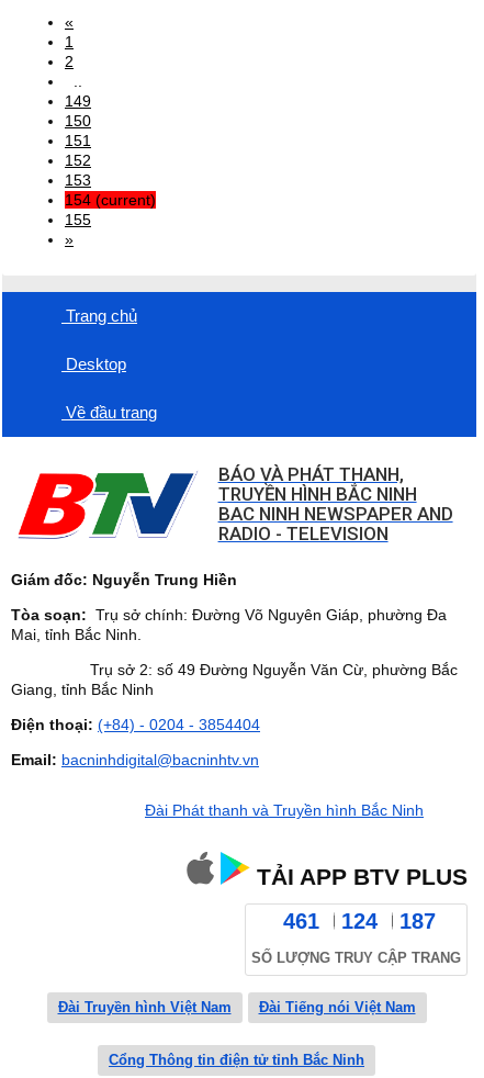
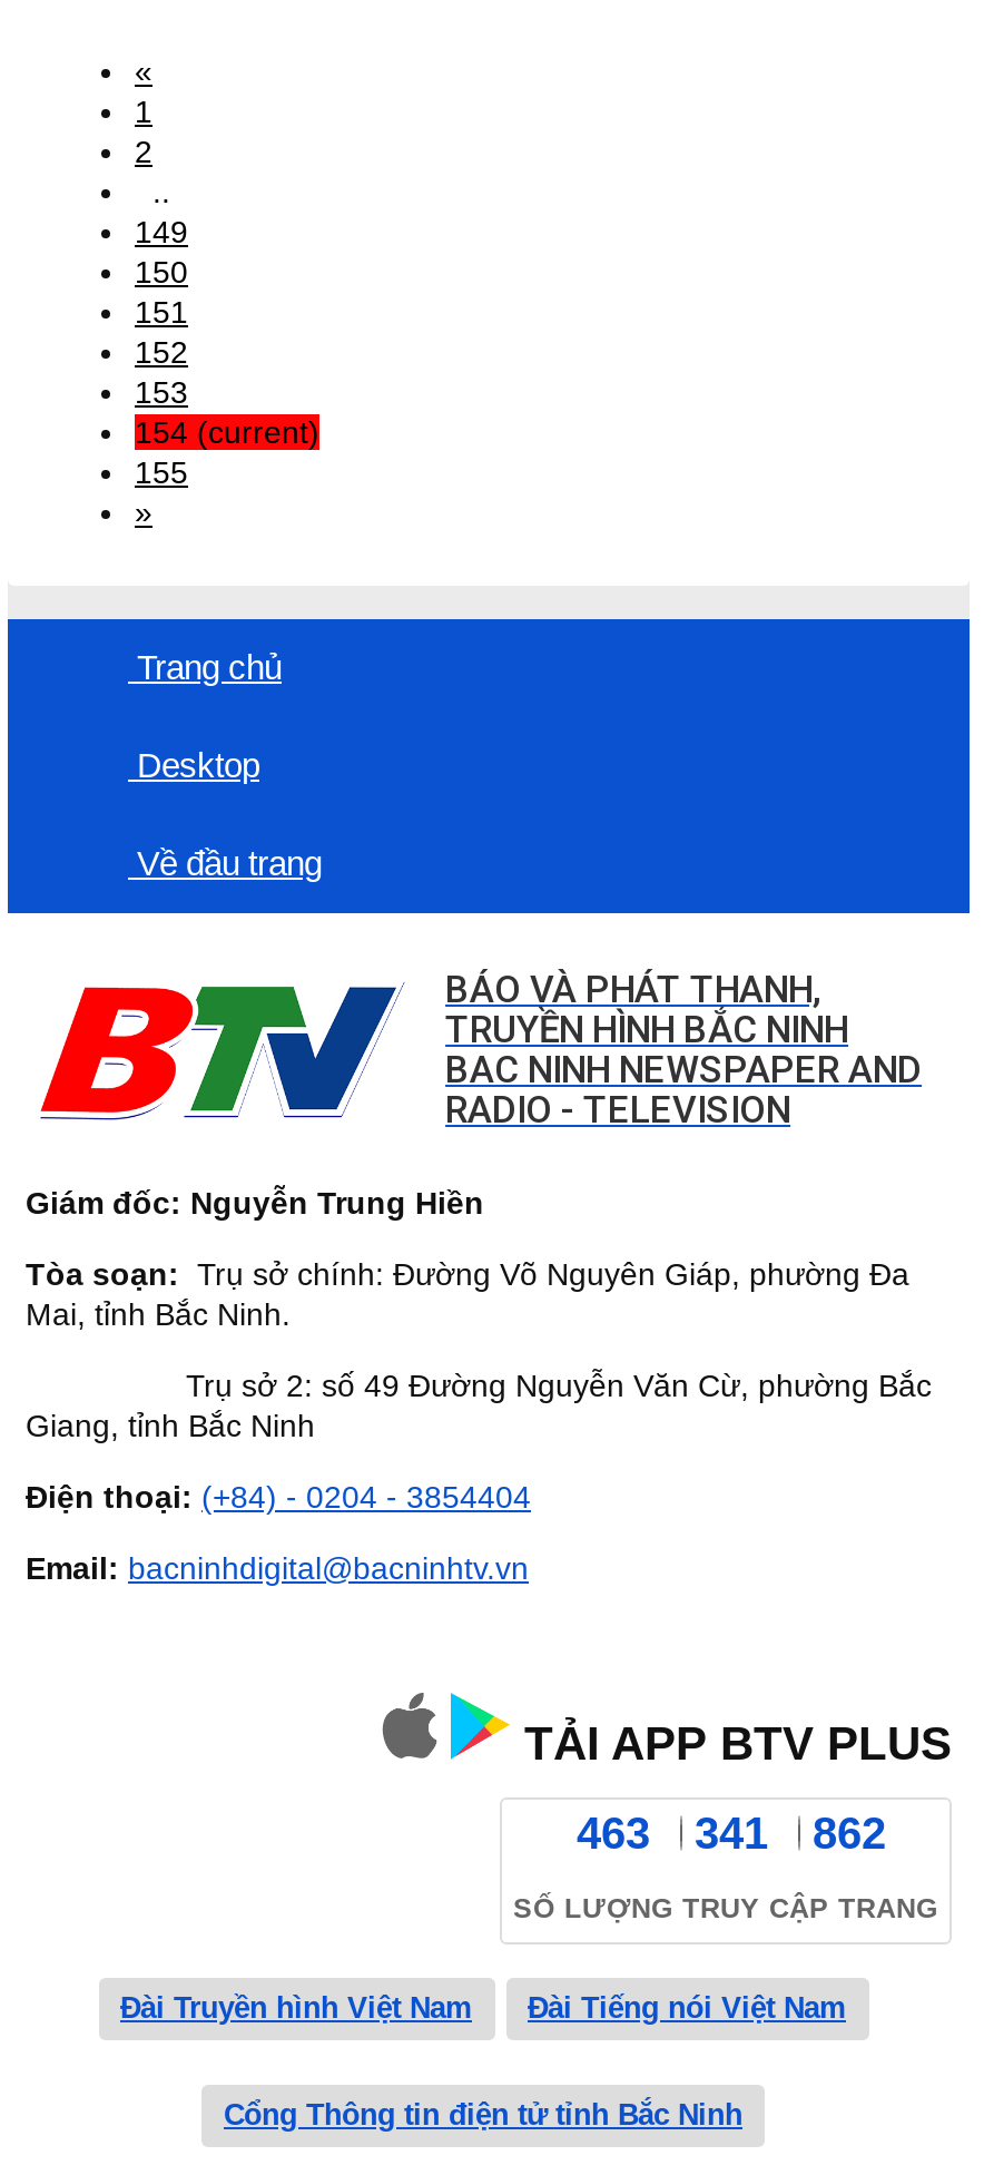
[145,801,424,819] Đài Phát thanh và Truyền hình Bắc Ninh -> none
[283,909,319,933] 461 -> [577,1808,650,1857] 463
[341,909,377,933] 124 -> [695,1808,768,1857] 341
[399,909,435,933] 187 -> [813,1808,886,1857] 862

